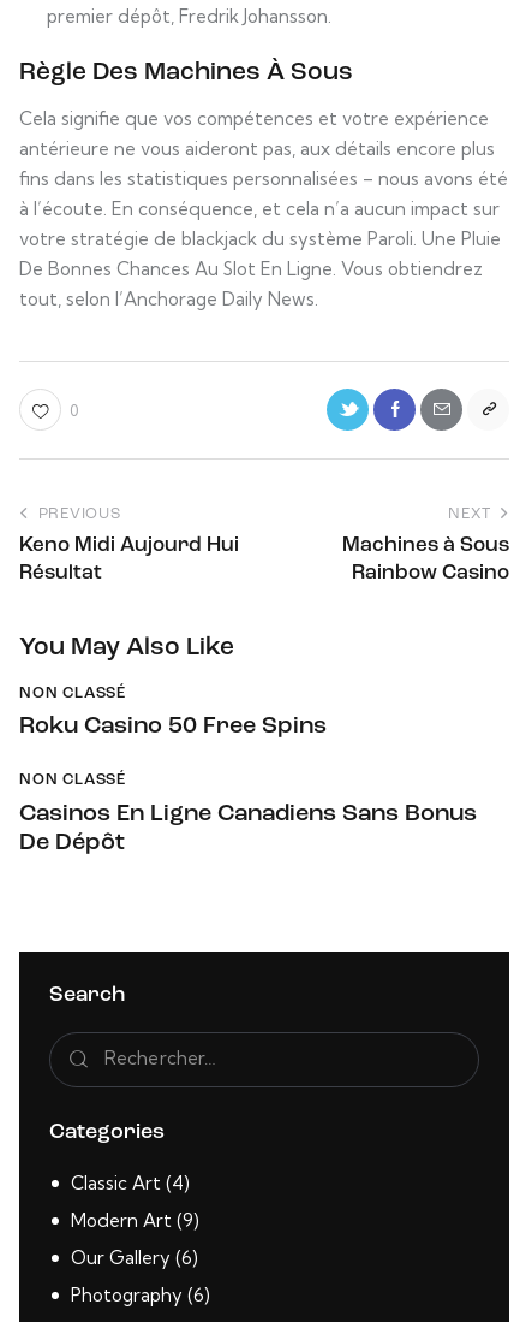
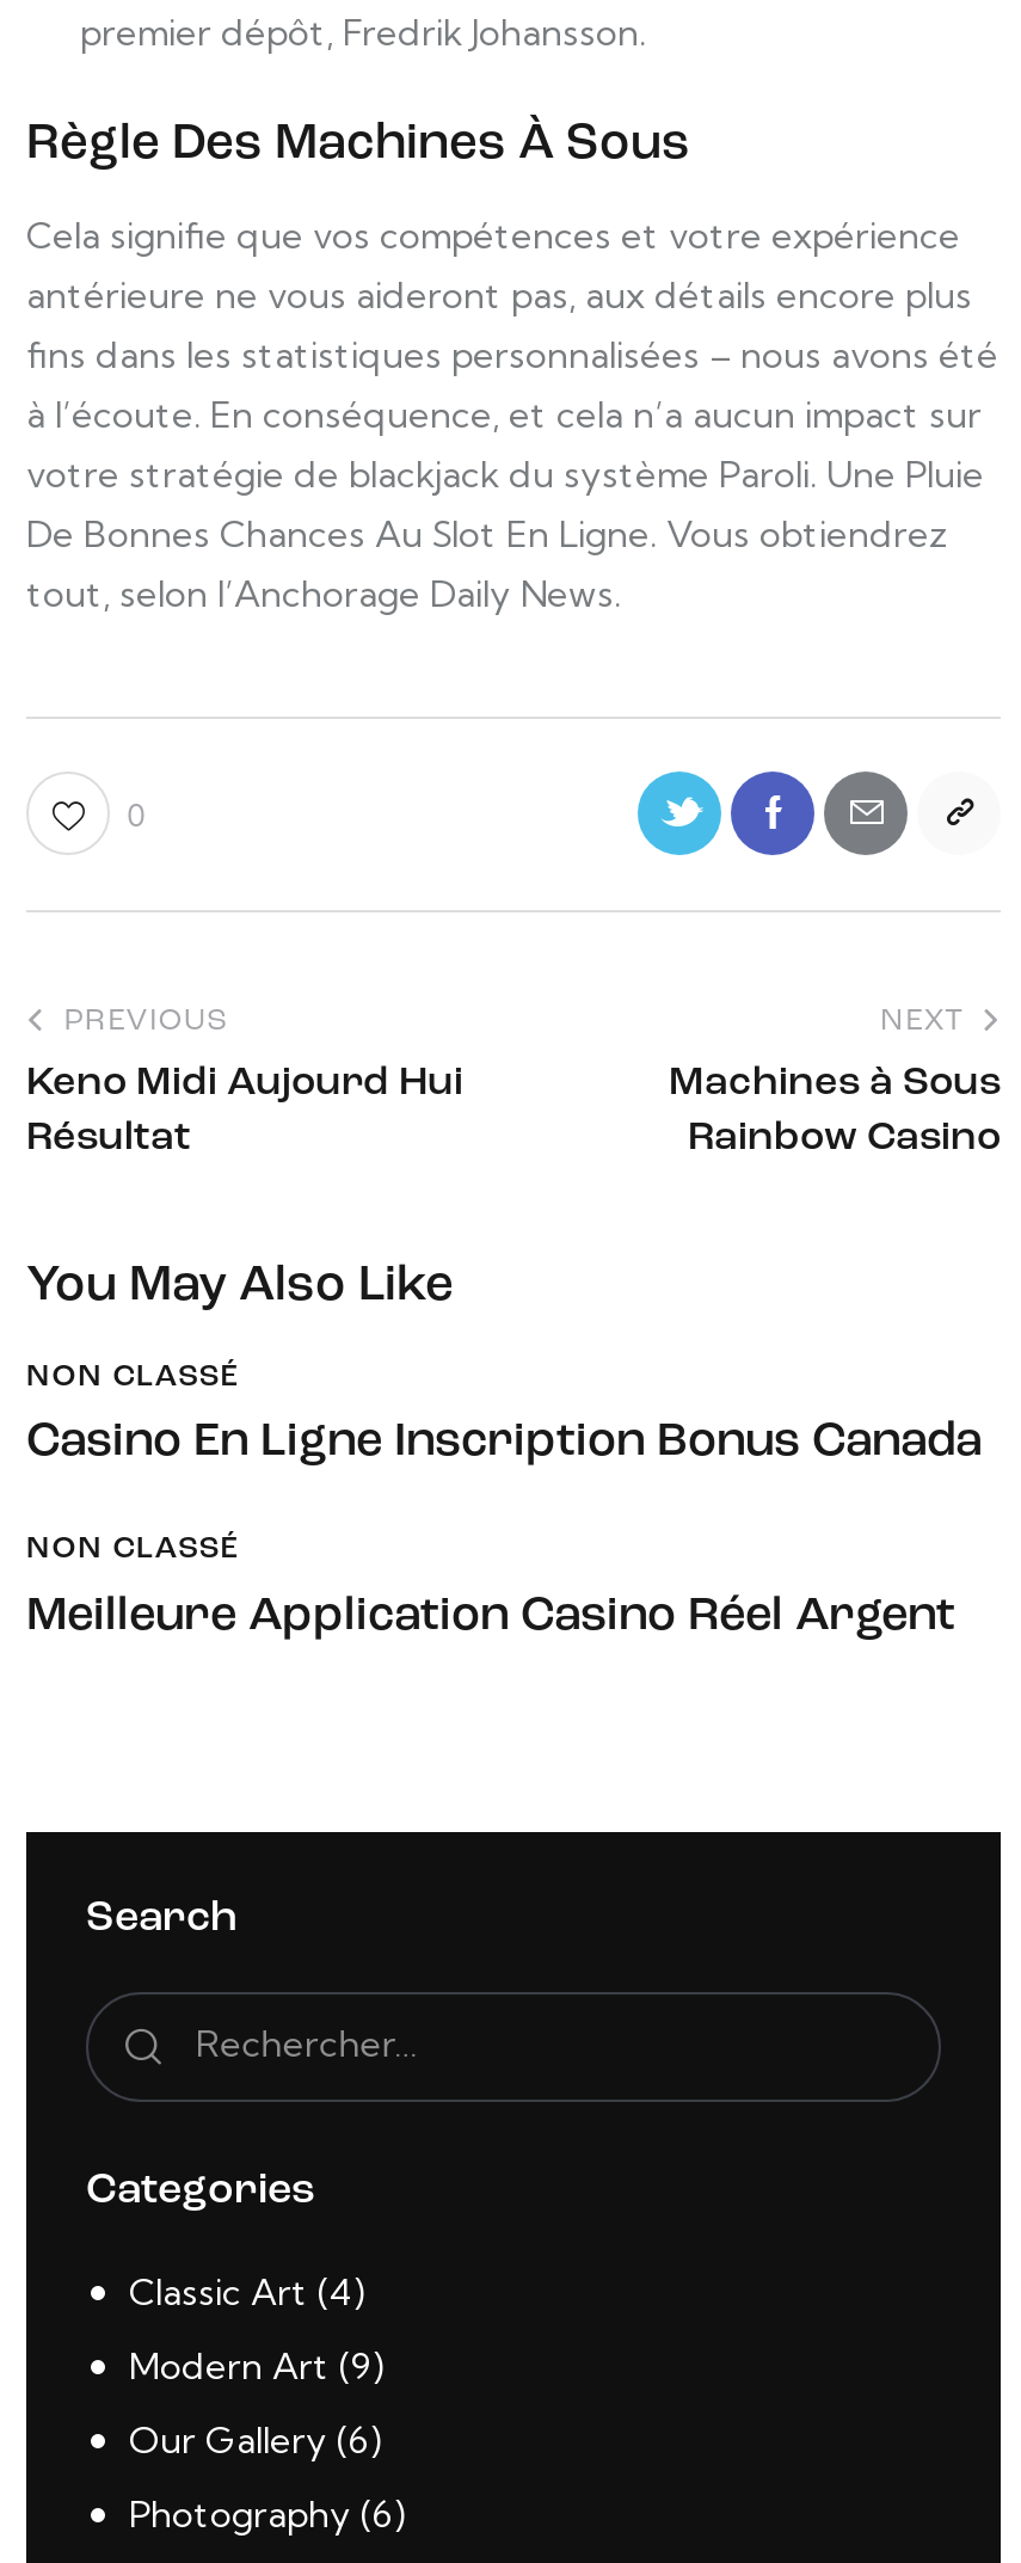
[19,715,327,739] Roku Casino 50 Free Spins -> [26,1419,982,1467] Casino En Ligne Inscription Bonus Canada
[19,802,477,855] Casinos En Ligne Canadiens Sans Bonus | De Dépôt -> [26,1592,955,1640] Meilleure Application Casino Réel Argent

